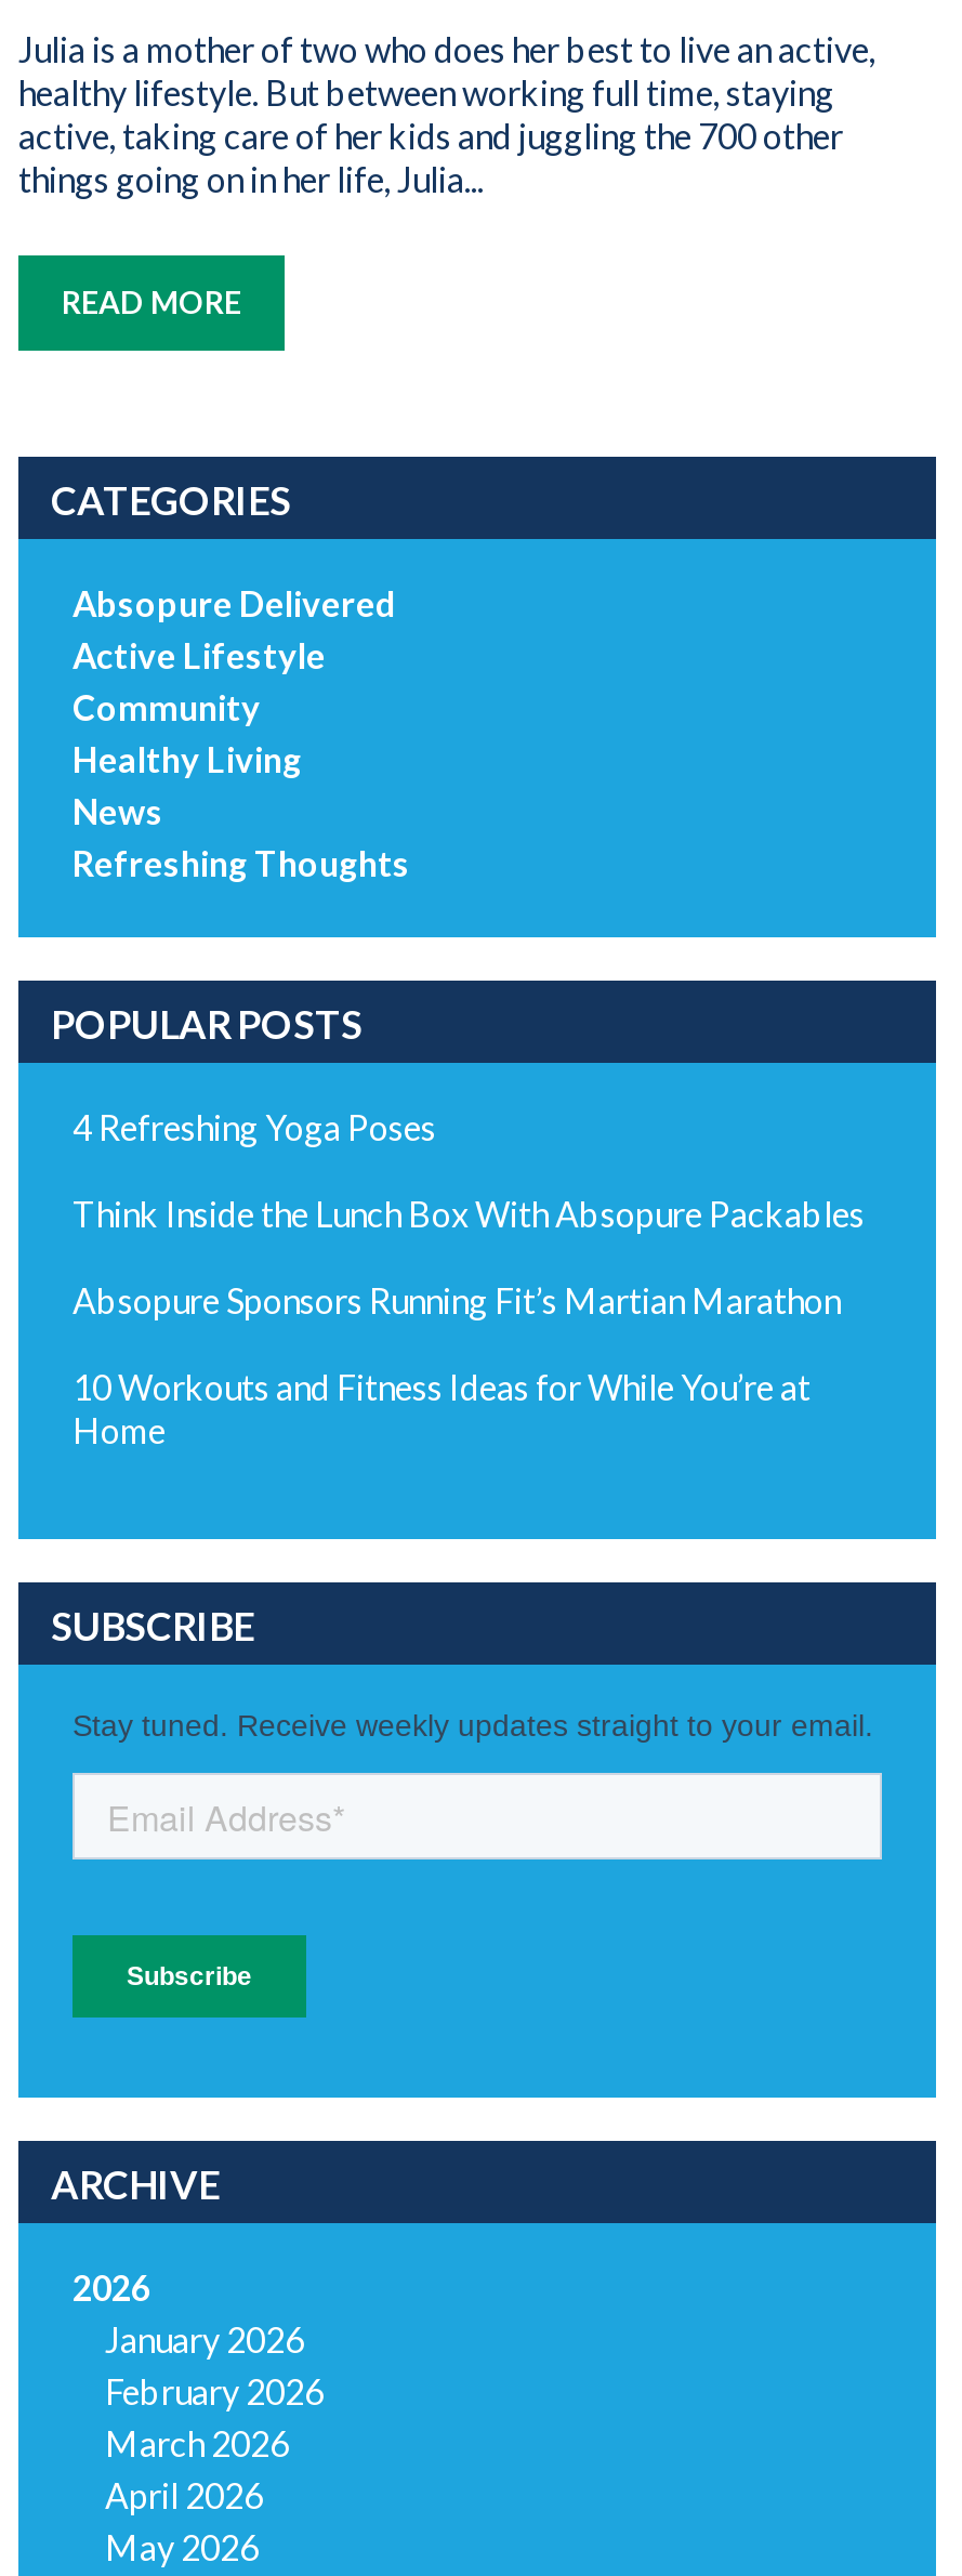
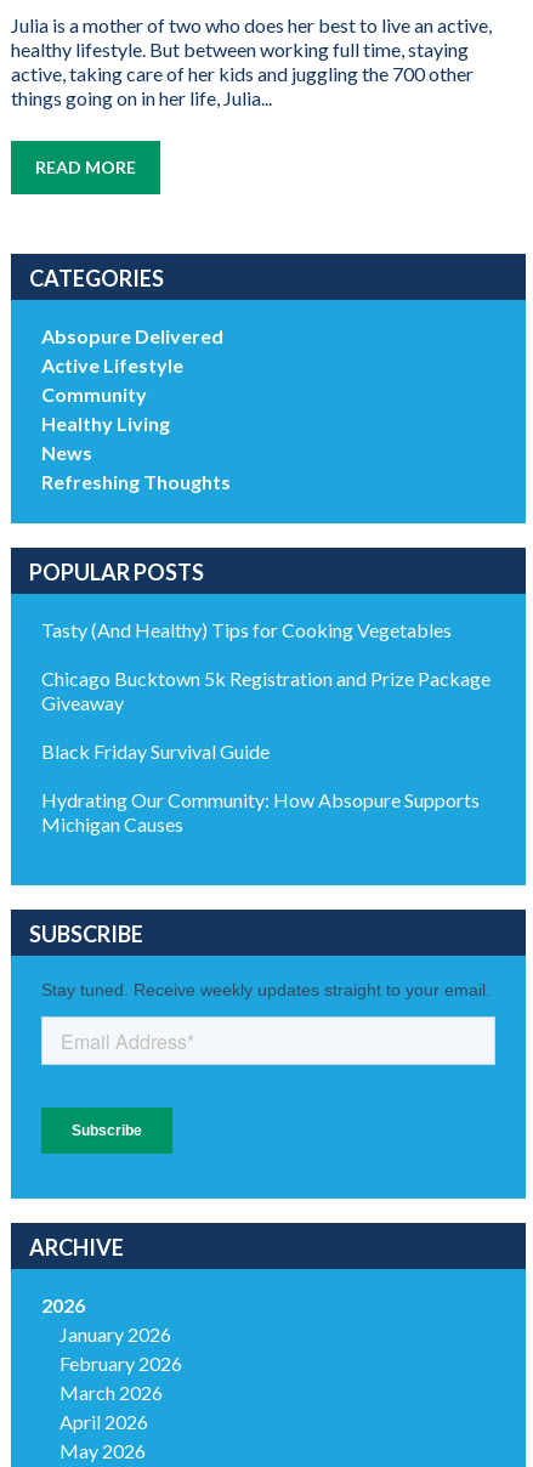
[73,1106,436,1148] 4 Refreshing Yoga Poses -> [41,618,452,641] Tasty (And Healthy) Tips for Cooking Vegetables
[73,1193,865,1234] Think Inside the Lunch Box With Absopure Packables -> [41,667,491,714] Chicago Bucktown 5k Registration and Prize Package | Giveaway
[73,1280,841,1321] Absopure Sponsors Running Fit’s Martian Marathon -> [41,740,270,763] Black Friday Survival Guide
[73,1366,811,1451] 10 Workouts and Fitness Ideas for While You’re at | Home -> [41,788,480,836] Hydrating Our Community: How Absopure Supports | Michigan Causes

